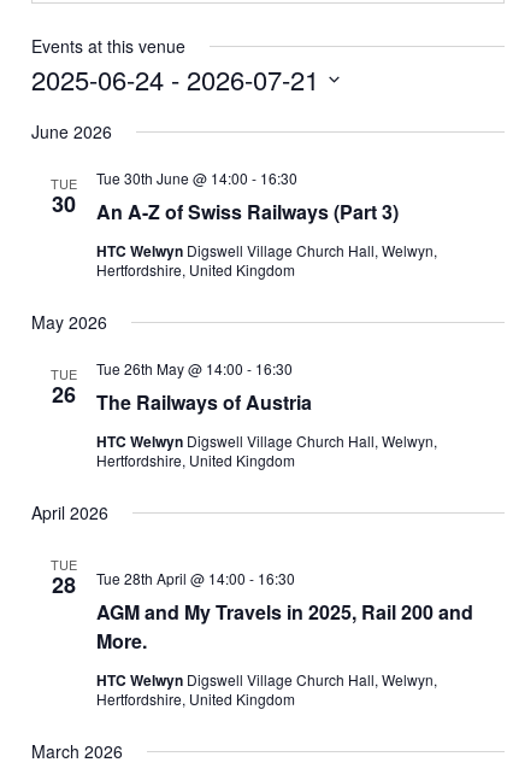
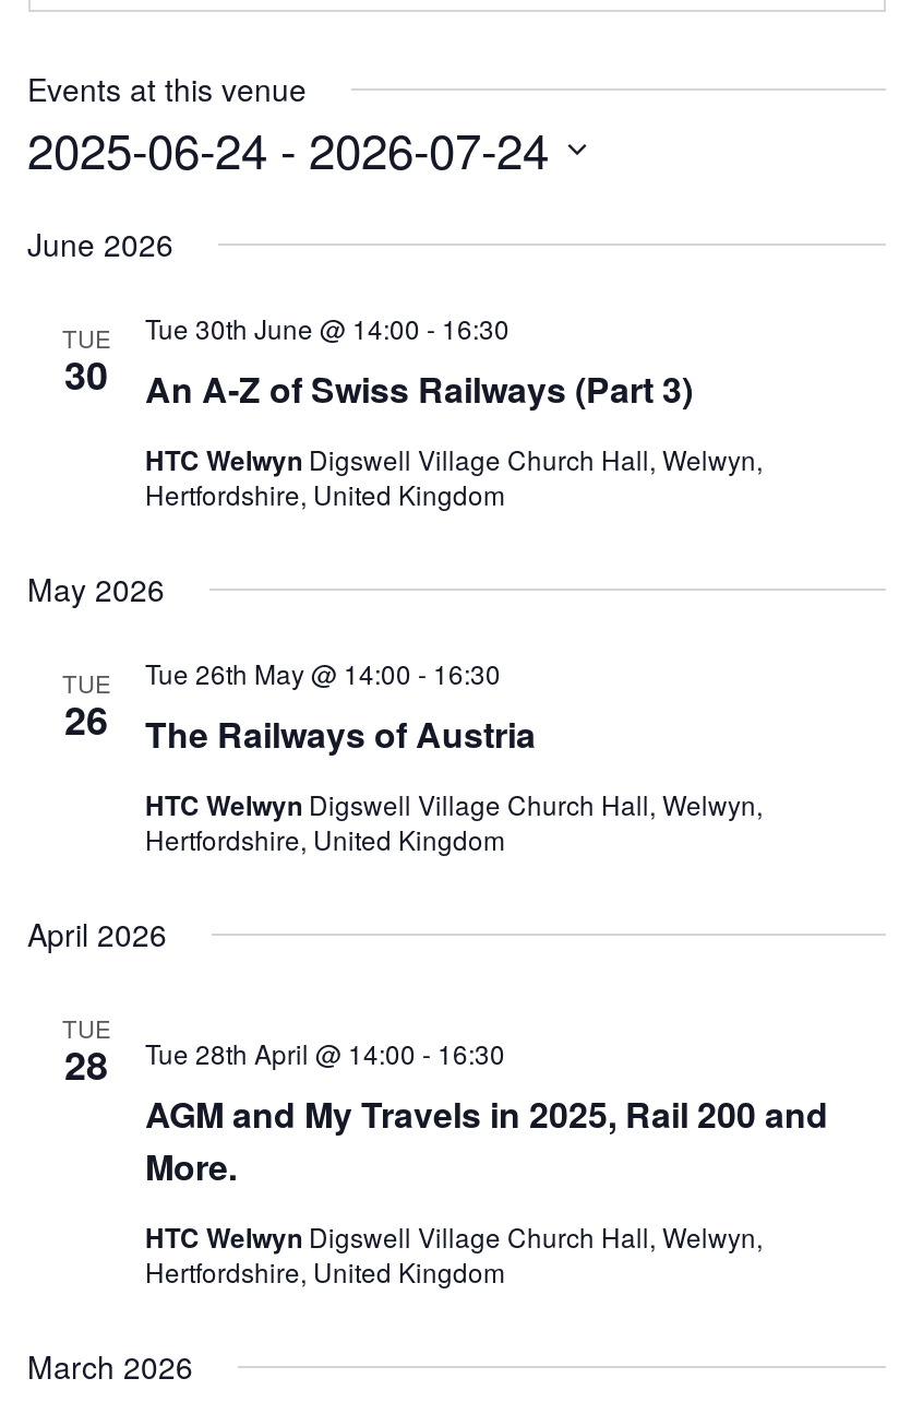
[31,60,319,98] 2025-06-24 - 2026-07-21 -> [27,115,549,182] 2025-06-24 - 2026-07-24

